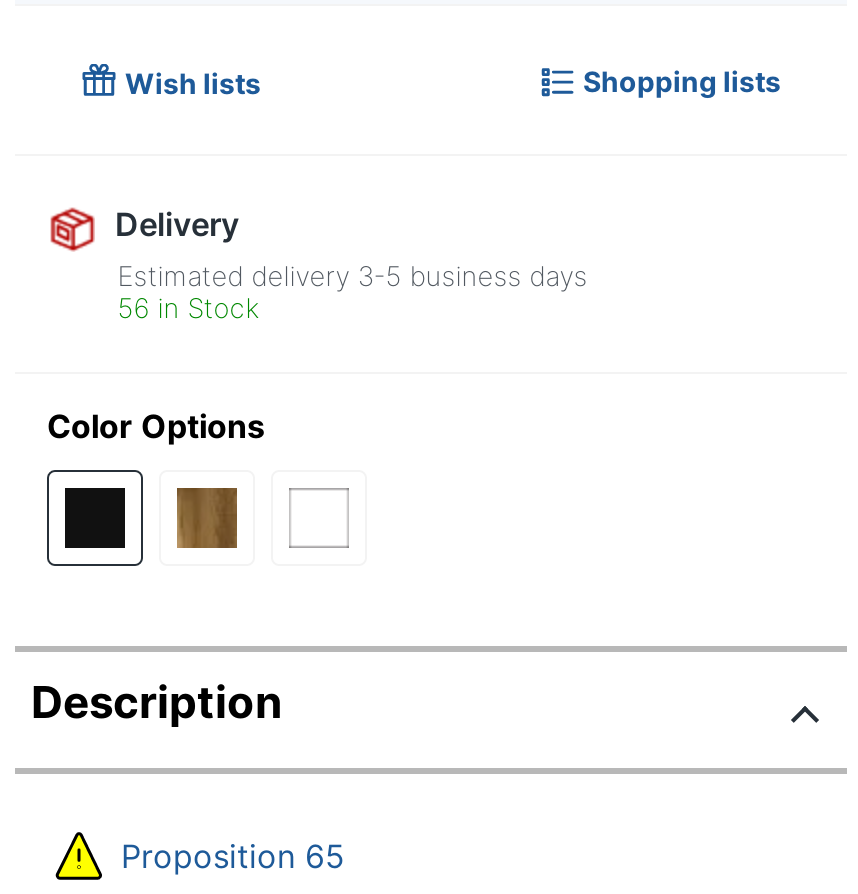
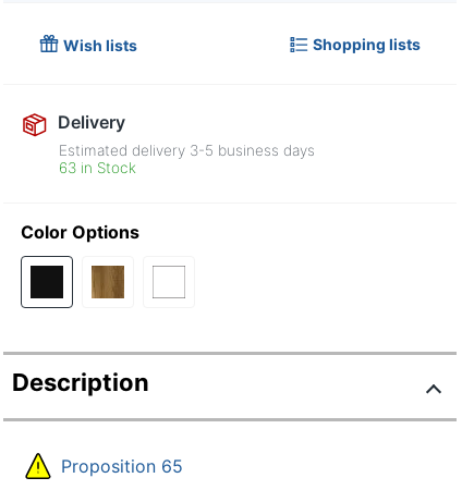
[117,292,259,324] 56 in Stock -> [59,159,136,177] 63 in Stock

